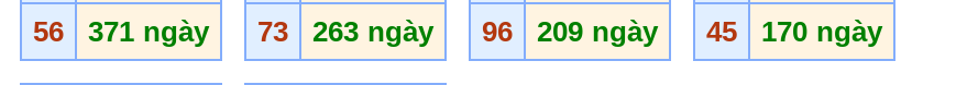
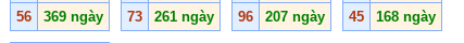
[88,15,209,48] 371 ngày -> [43,9,103,25] 369 ngày
[312,15,433,48] 263 ngày -> [154,9,214,25] 261 ngày
[537,15,658,48] 209 ngày -> [265,9,325,25] 207 ngày
[761,15,882,48] 170 ngày -> [376,9,436,25] 168 ngày

